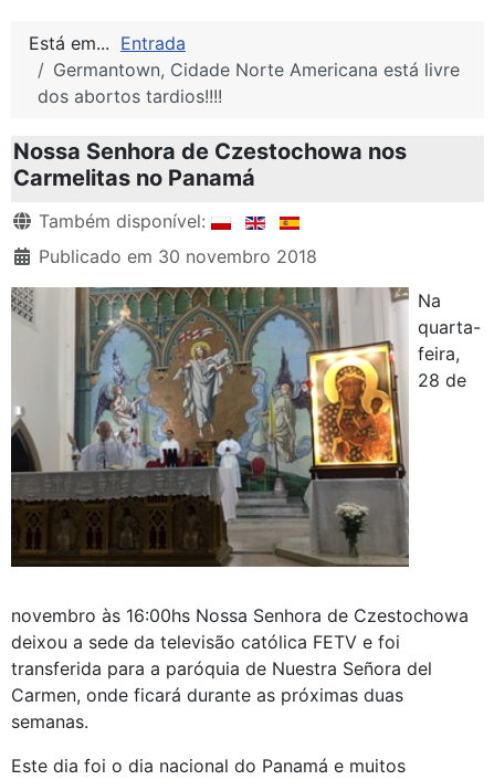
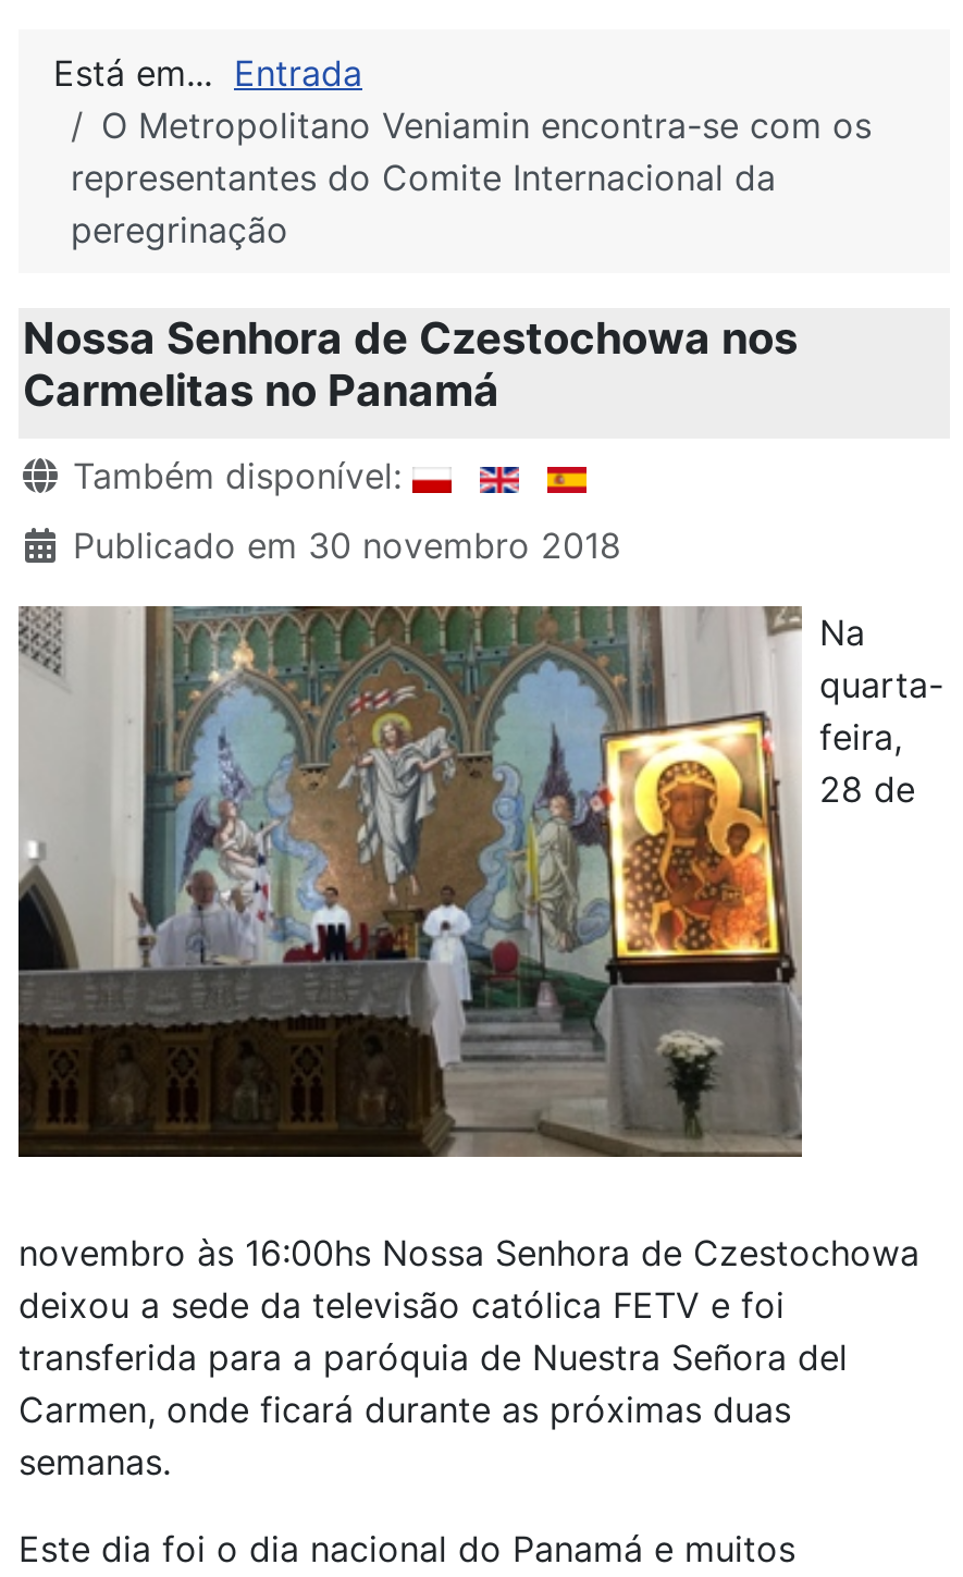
[38,58,460,107] Germantown, Cidade Norte Americana está livre | dos abortos tardios!!!! -> [71,103,872,251] O Metropolitano Veniamin encontra-se com os | representantes do Comite Internacional da | peregrinação

